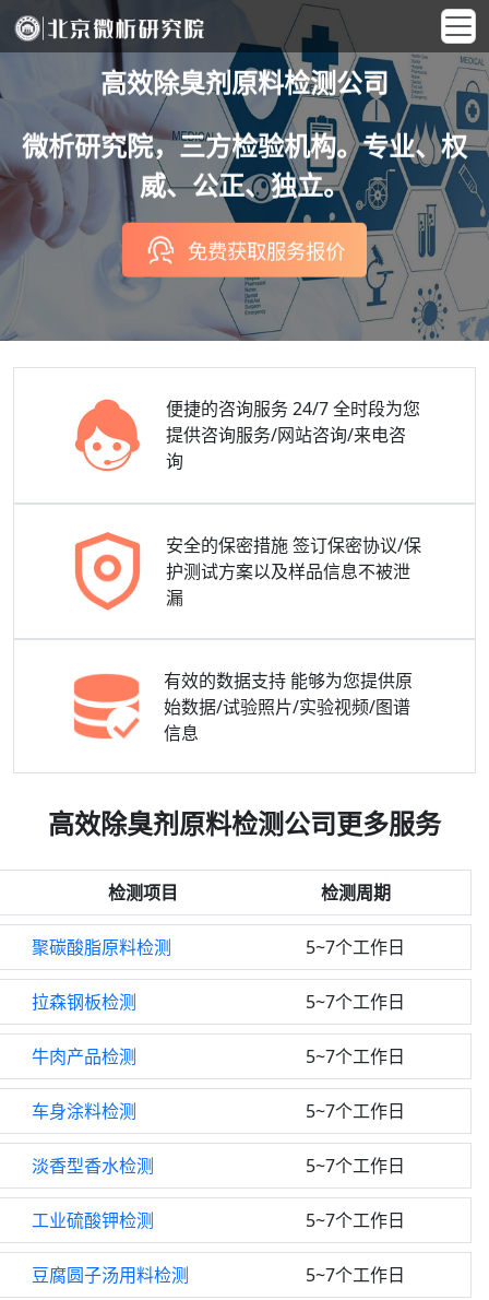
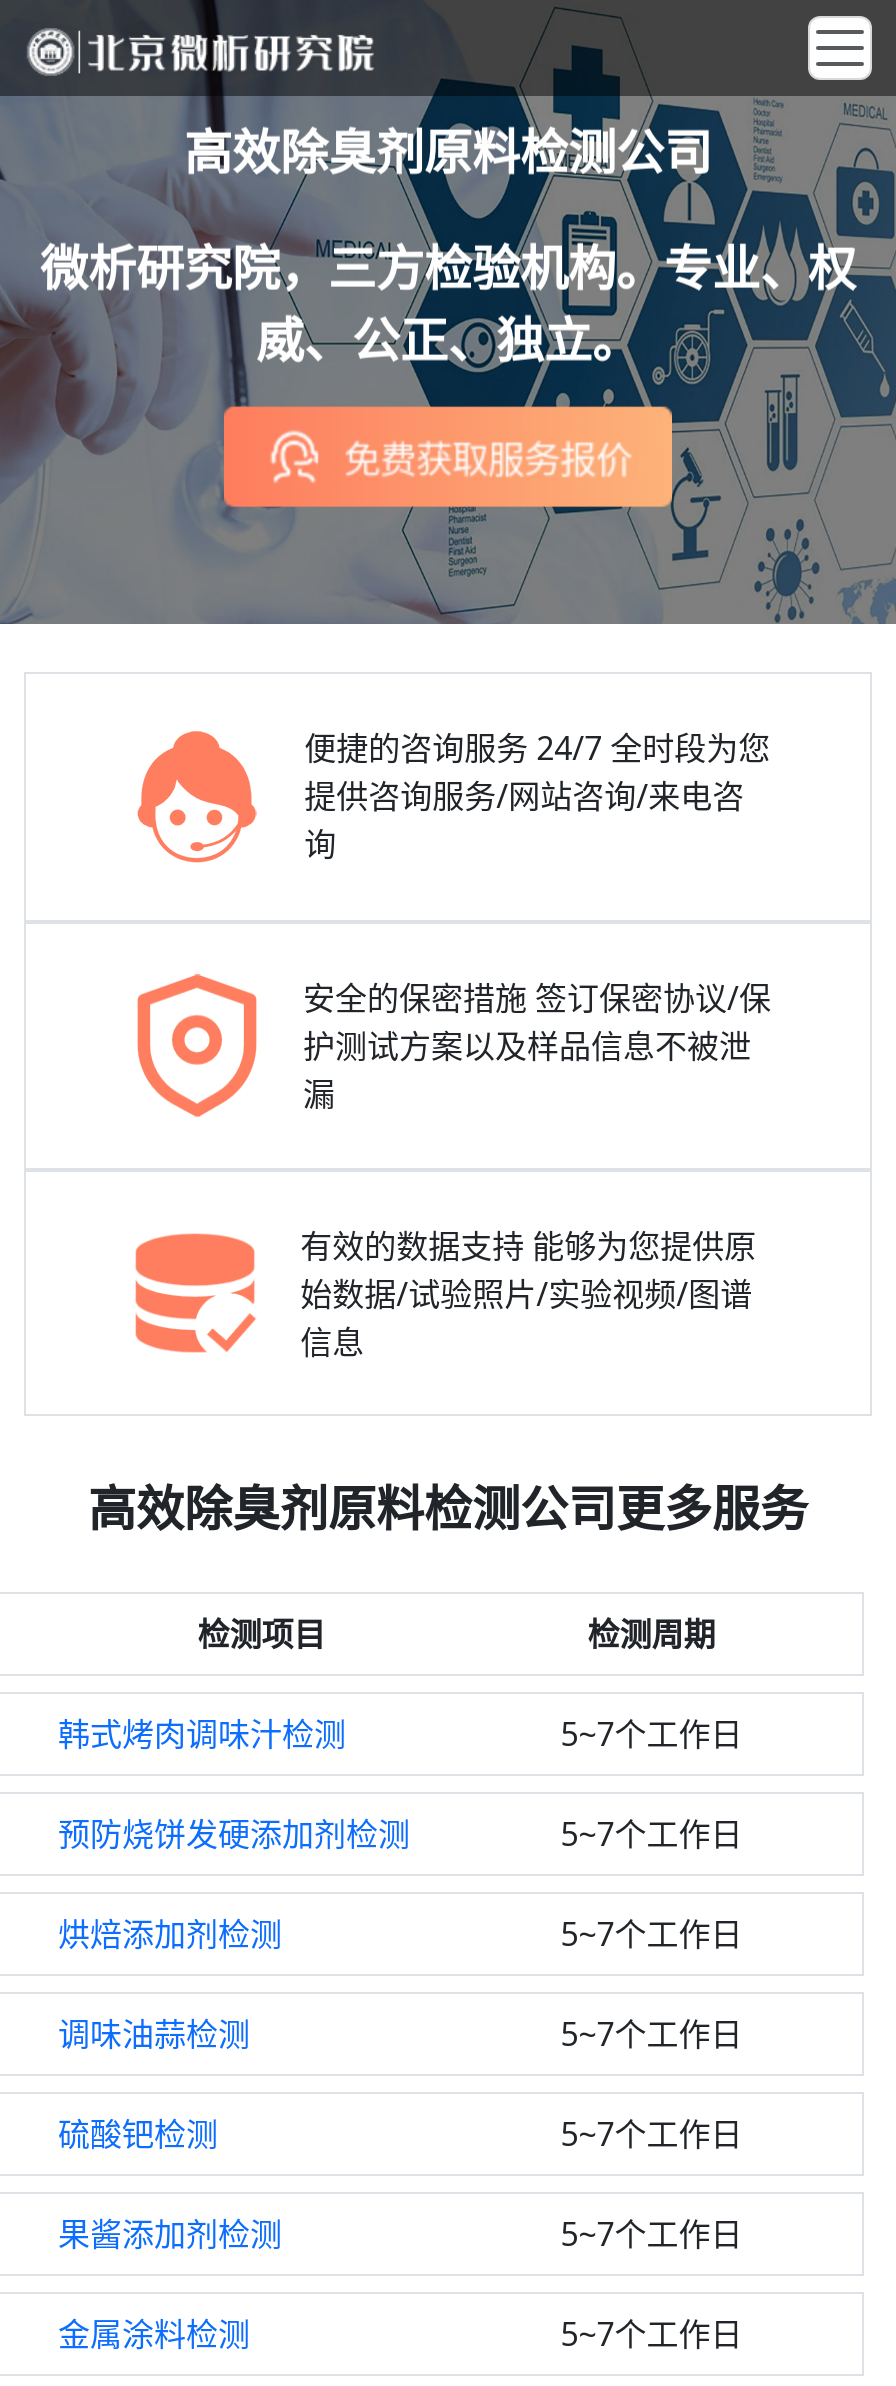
[32,935,171,959] 聚碳酸脂原料检测 -> [58,1712,346,1756] 韩式烤肉调味汁检测
[32,990,136,1014] 拉森钢板检测 -> [58,1812,410,1856] 预防烧饼发硬添加剂检测
[32,1045,136,1069] 牛肉产品检测 -> [58,1912,282,1956] 烘焙添加剂检测
[32,1099,136,1123] 车身涂料检测 -> [58,2012,250,2056] 调味油蒜检测
[32,1154,154,1178] 淡香型香水检测 -> [58,2112,218,2156] 硫酸钯检测
[32,1208,154,1232] 工业硫酸钾检测 -> [58,2212,282,2256] 果酱添加剂检测
[32,1263,189,1287] 豆腐圆子汤用料检测 -> [58,2312,250,2356] 金属涂料检测

